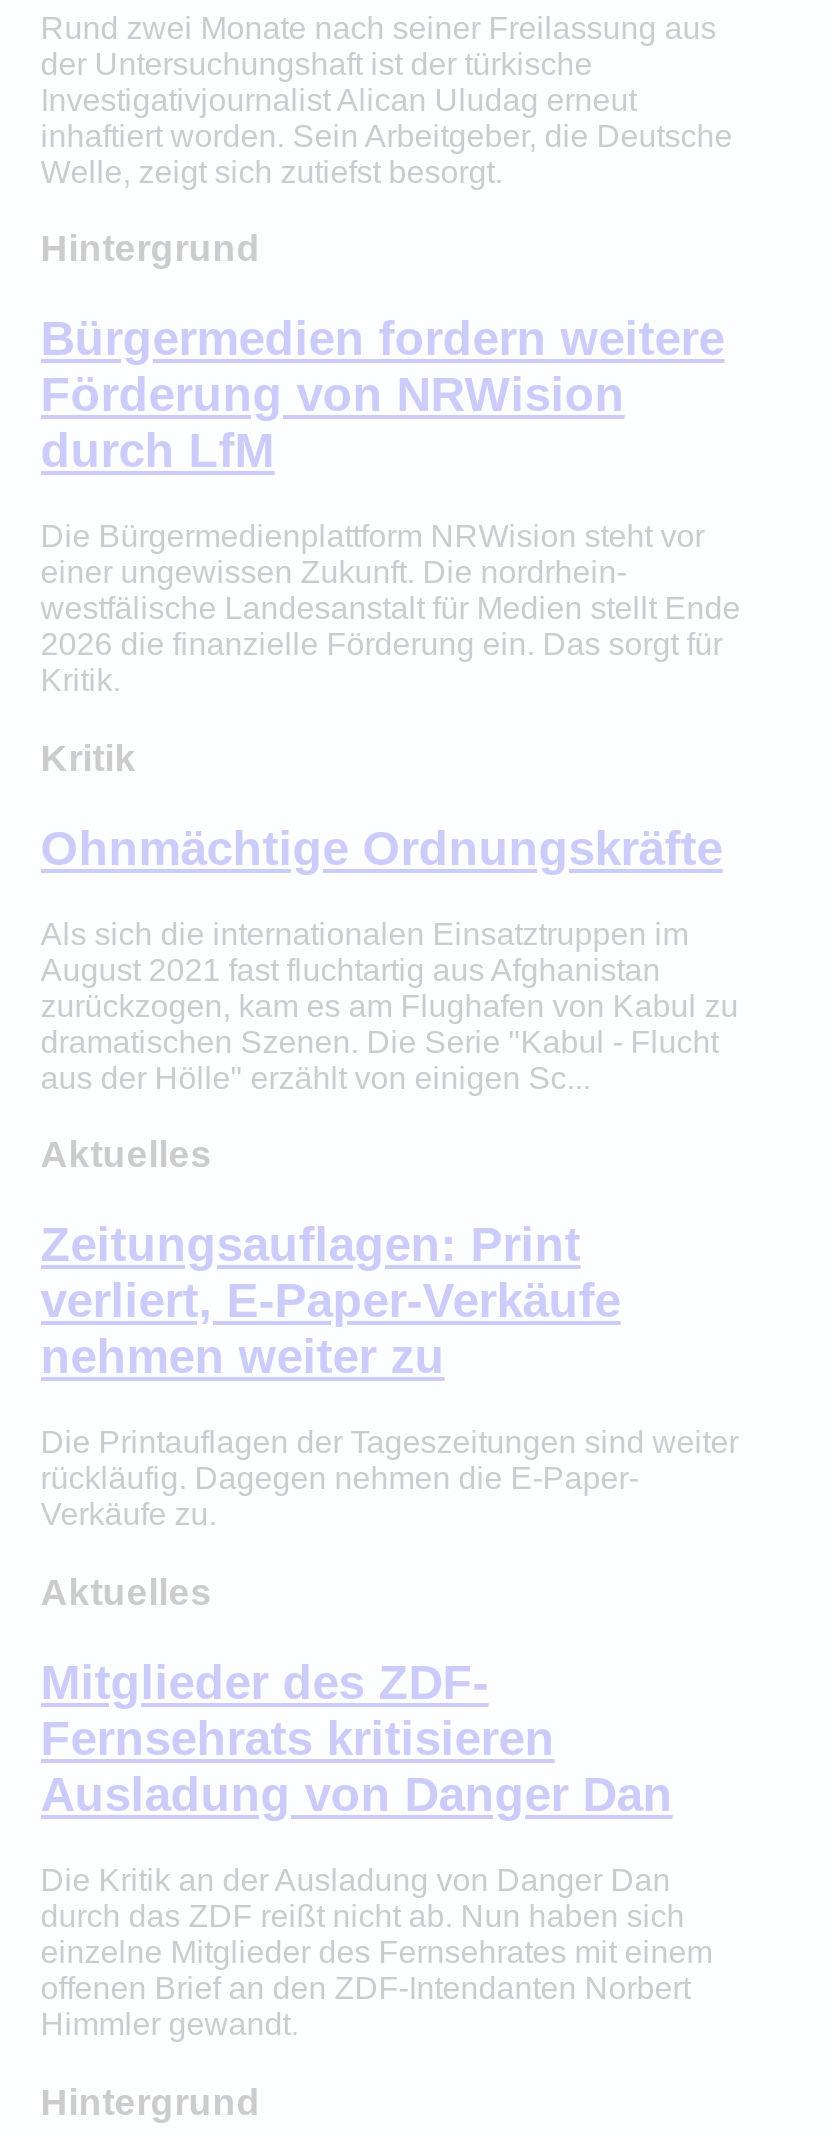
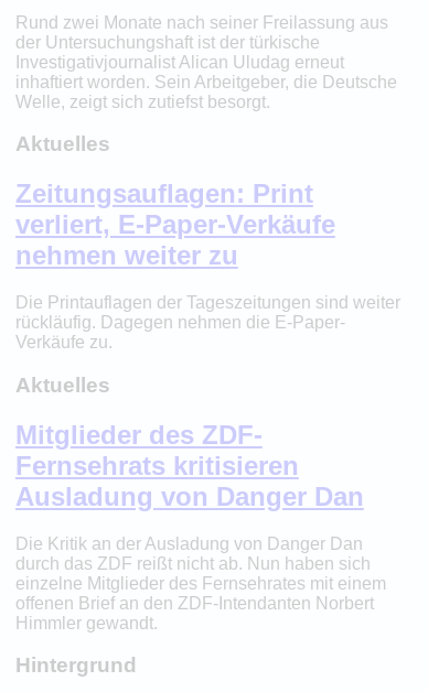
[41,228,741,1095] Hintergrund | Bürgermedien fordern weitere | Förderung von NRWision | durch LfM | Die Bürgermedienplattform NRWision steht vor | einer ungewissen Zukunft. Die nordrhein- | westfälische Landesanstalt für Medien stellt Ende | 2026 die finanzielle Förderung ein. Das sorgt für | Kritik. | Kritik | Ohnmächtige Ordnungskräfte | Als sich die internationalen Einsatztruppen im | August 2021 fast fluchtartig aus Afghanistan | zurückzogen, kam es am Flughafen von Kabul zu | dramatischen Szenen. Die Serie "Kabul - Flucht | aus der Hölle" erzählt von einigen Sc... -> none

